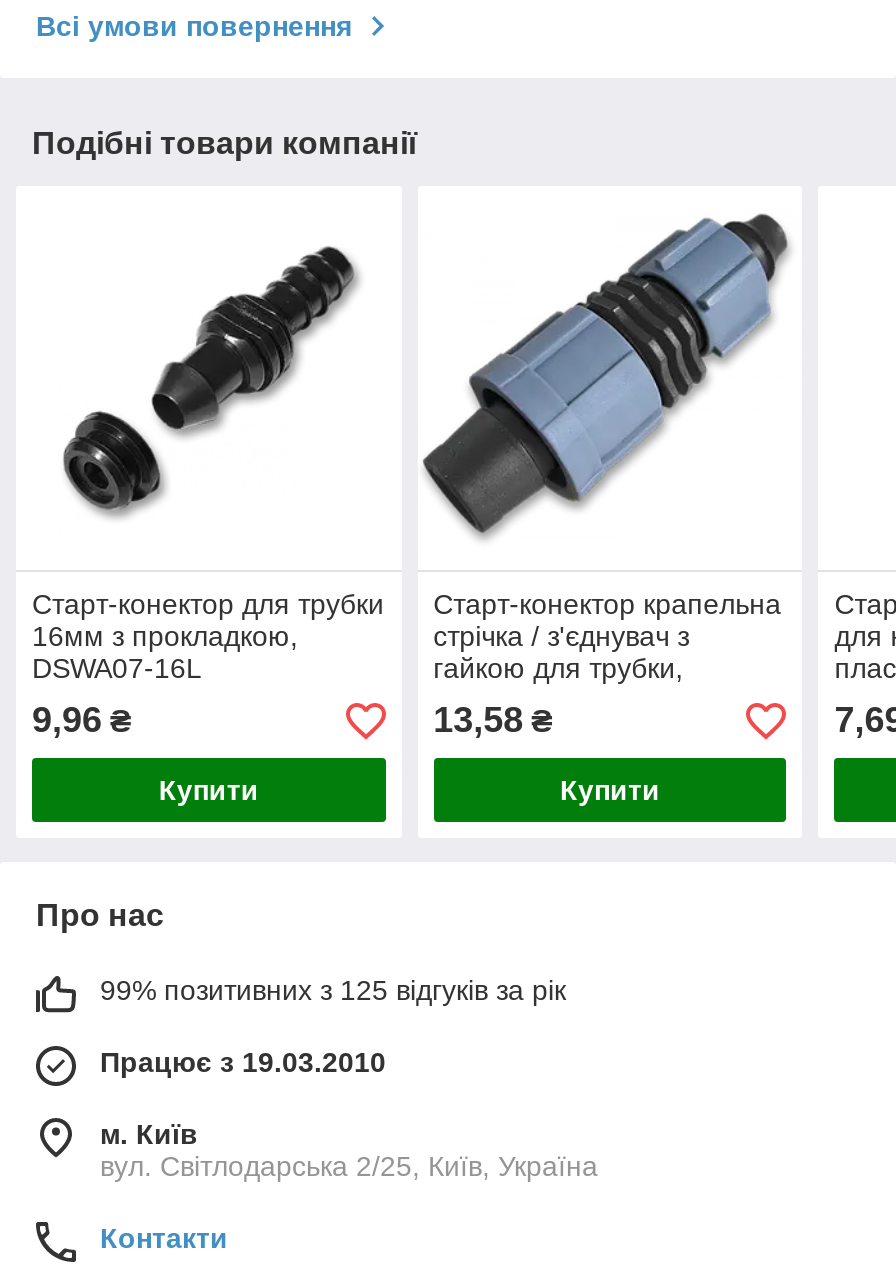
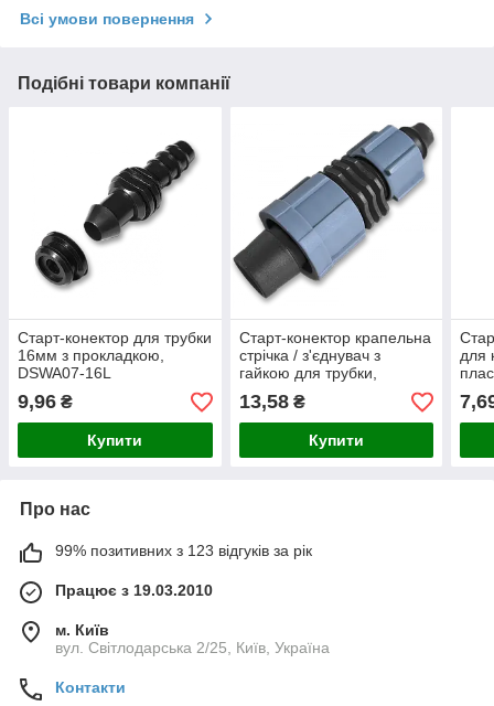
[100,975,566,1007] 99% позитивних з 125 відгуків за рік -> [55,542,312,560] 99% позитивних з 123 відгуків за рік

